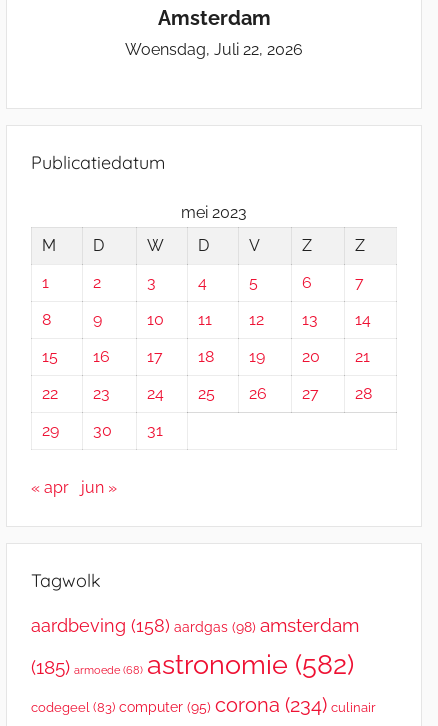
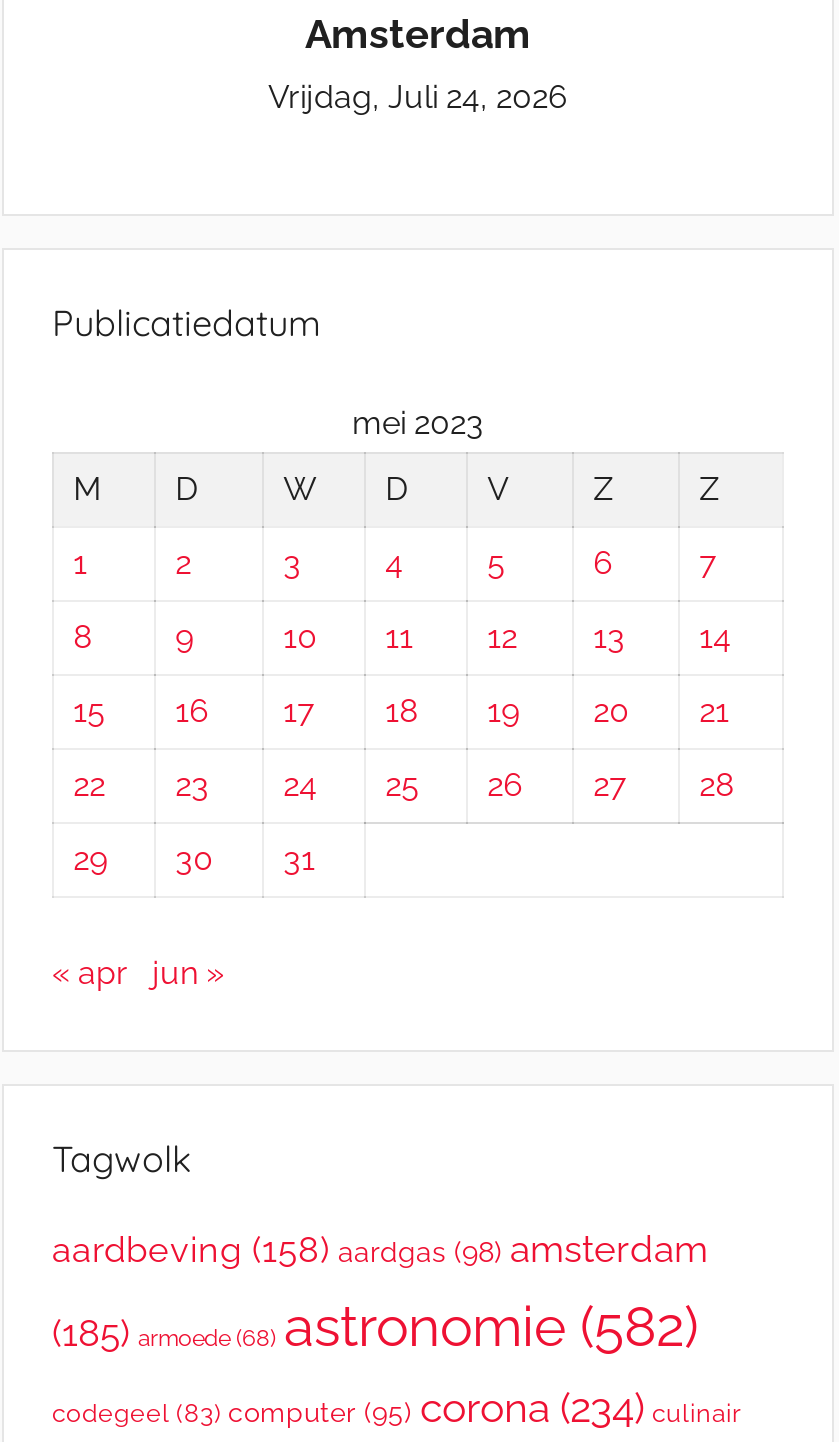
[125,40,303,59] Woensdag, Juli 22, 2026 -> [268,77,568,115] Vrijdag, Juli 24, 2026

